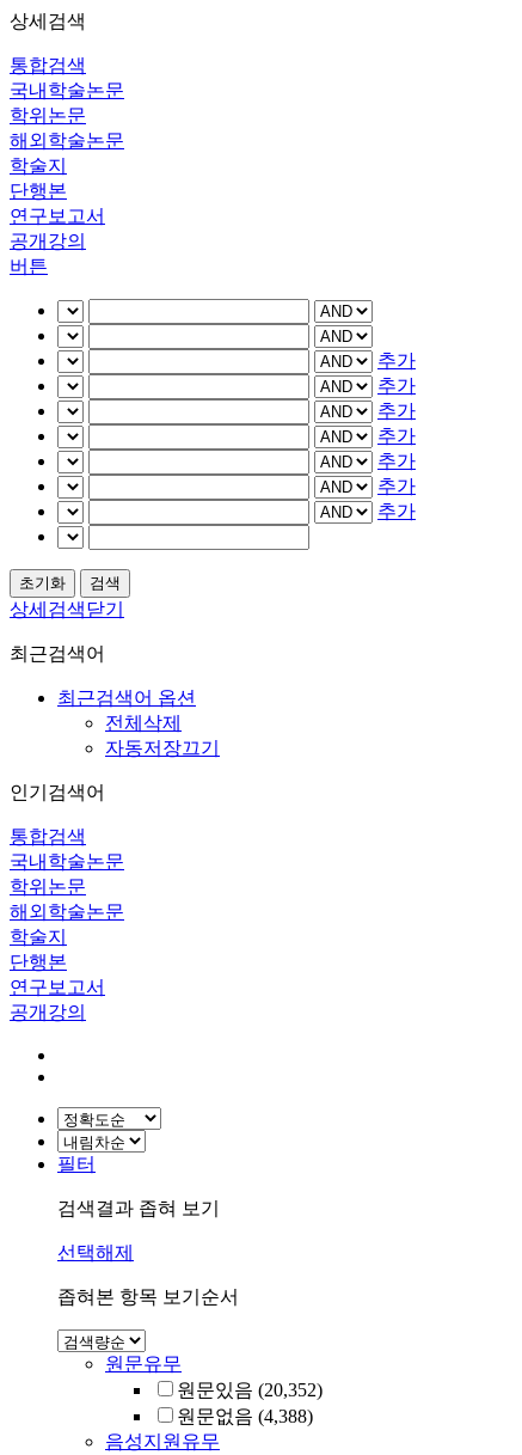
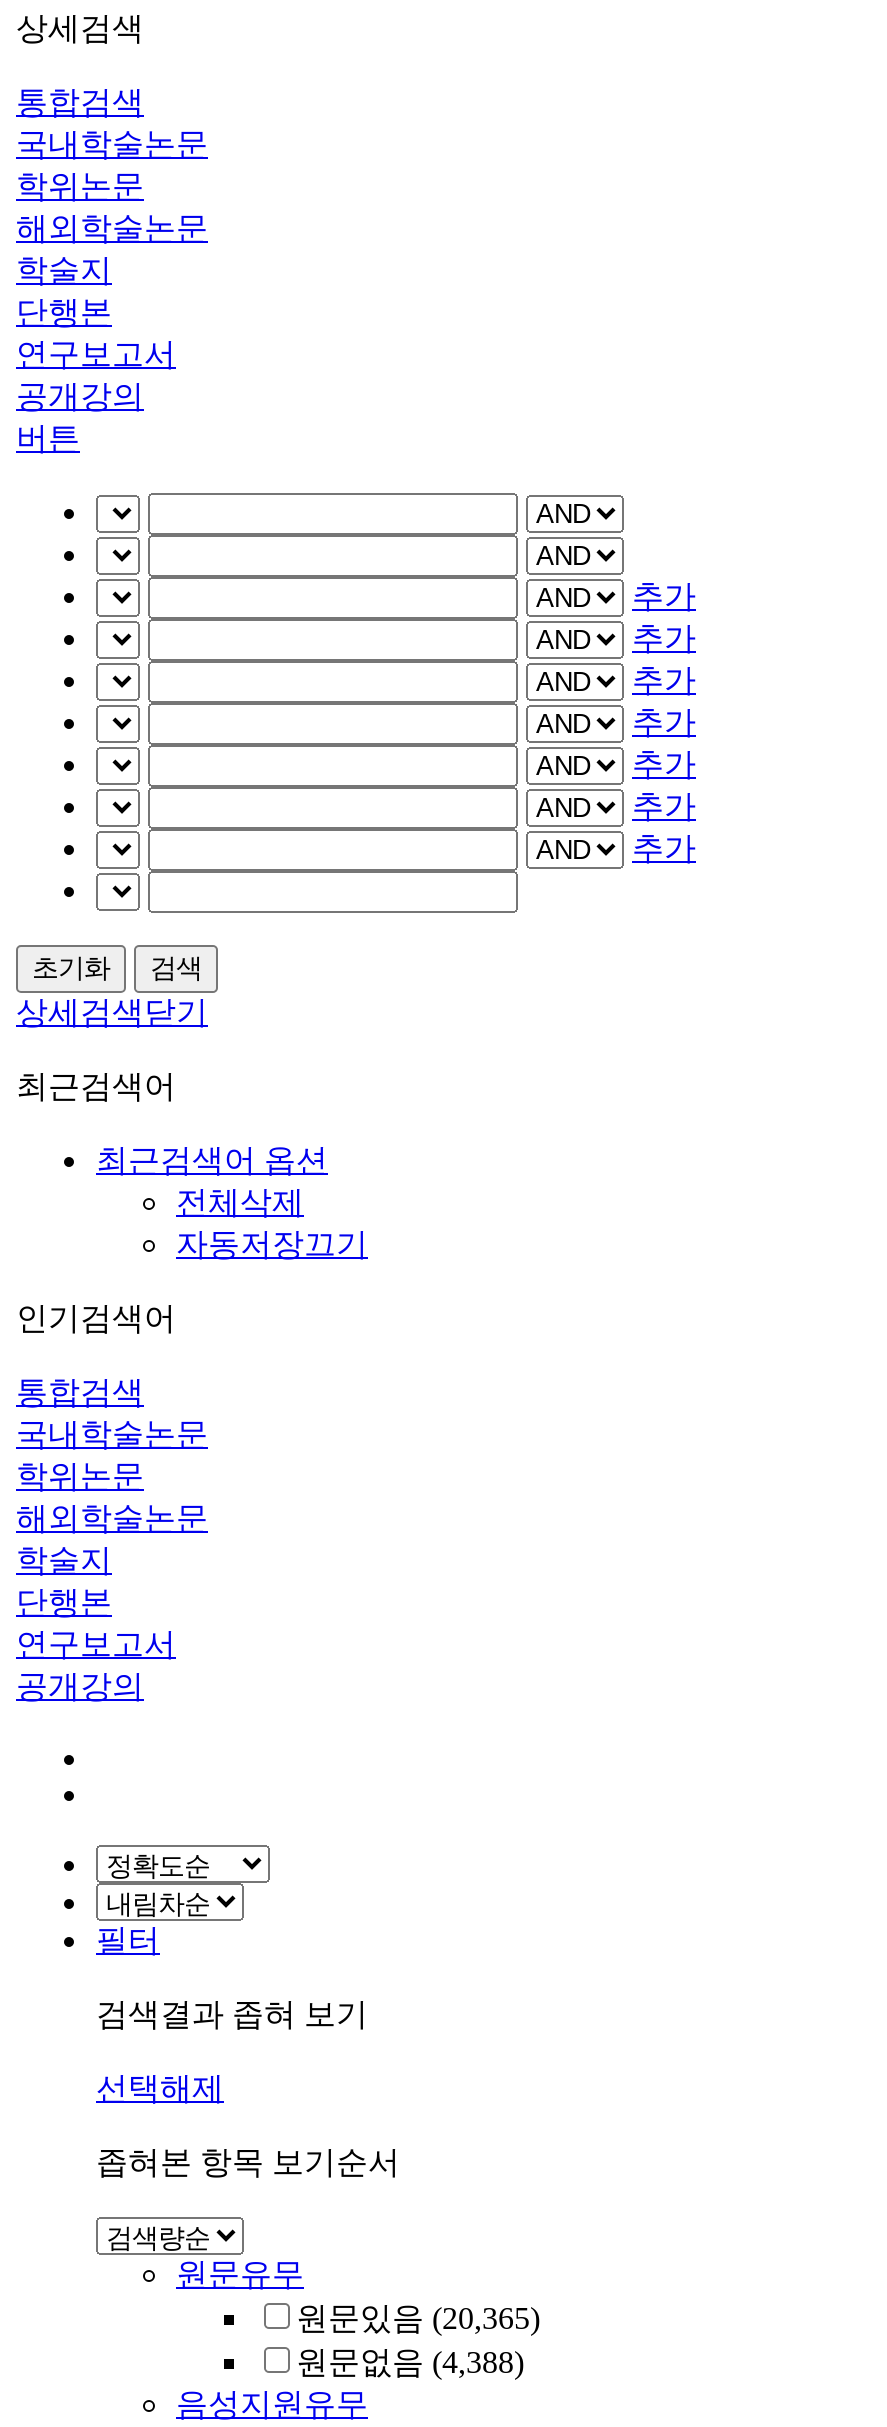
[177,1380,323,1400] 원문있음 (20,352) -> [296,2301,540,2335] 원문있음 (20,365)

